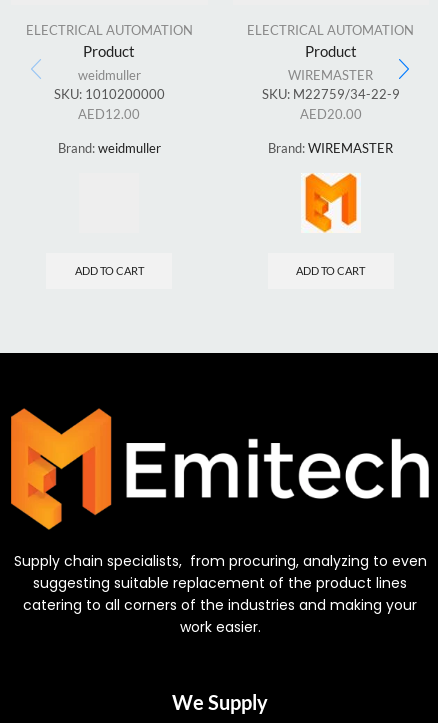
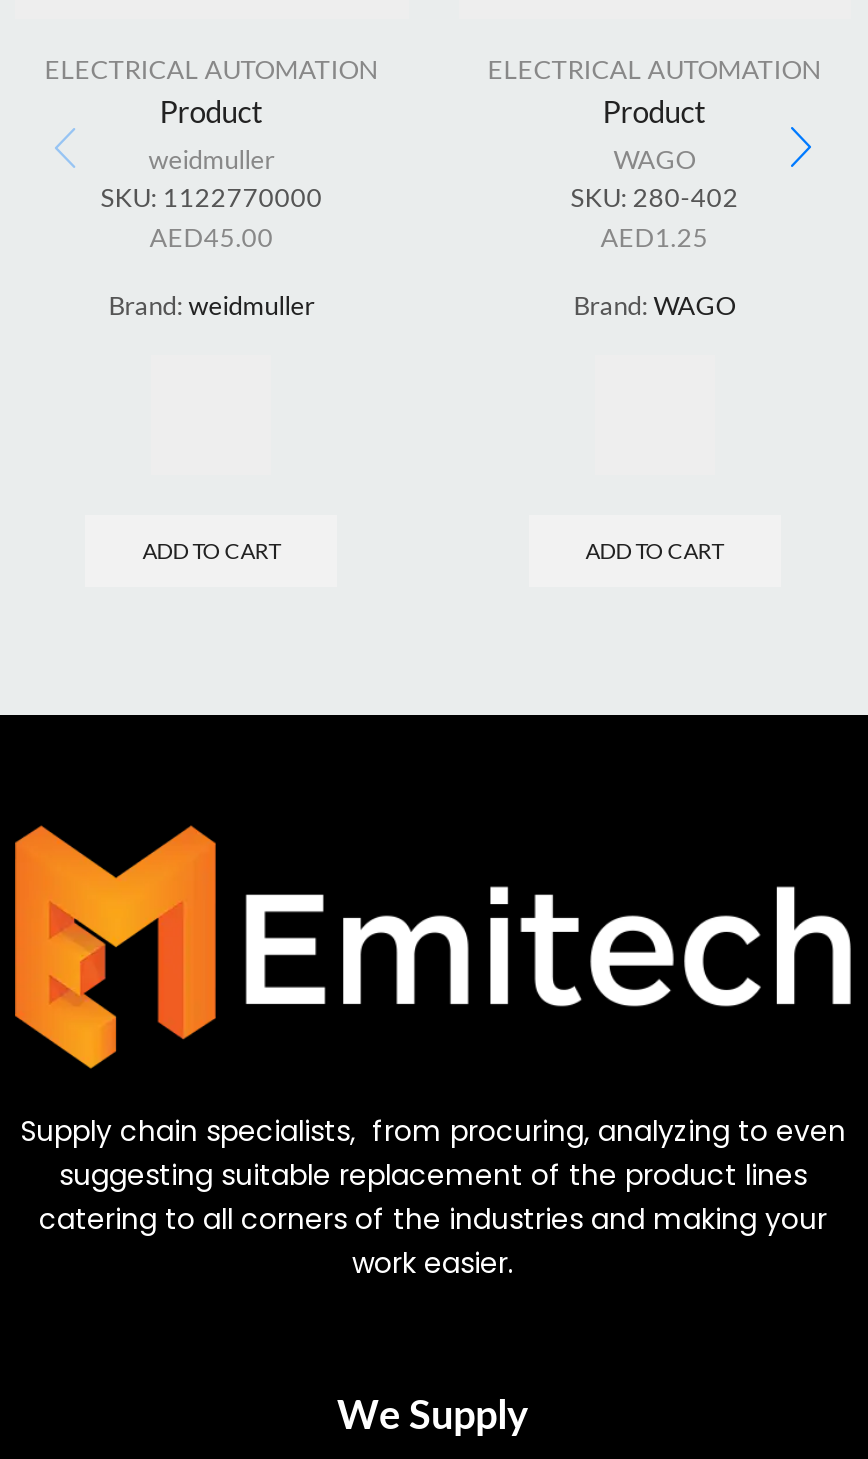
[262,67,400,122] WIREMASTER | SKU: M22759/34-22-9 | AED20.00 -> [571,142,739,252] WAGO | SKU: 280-402 | AED1.25
[54,86,165,102] SKU: 1010200000 -> [101,180,323,212] SKU: 1122770000
[78,106,140,122] AED12.00 -> [149,220,273,252] AED45.00
[268,140,393,156] Brand: WIREMASTER -> [573,288,735,320] Brand: WAGO
[304,173,358,233] [image] -> none

